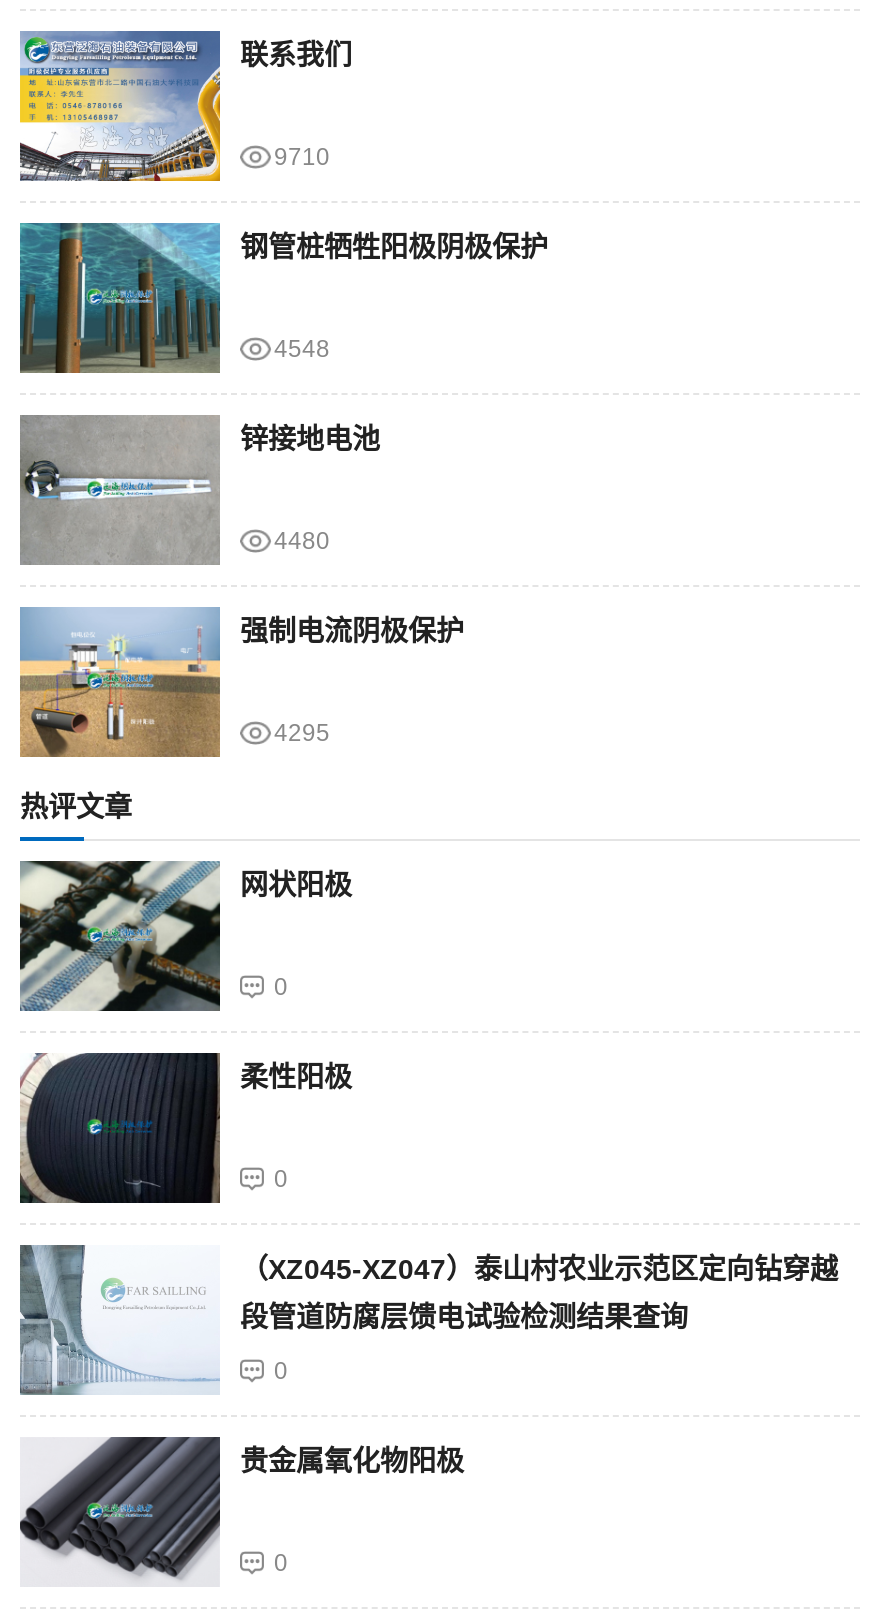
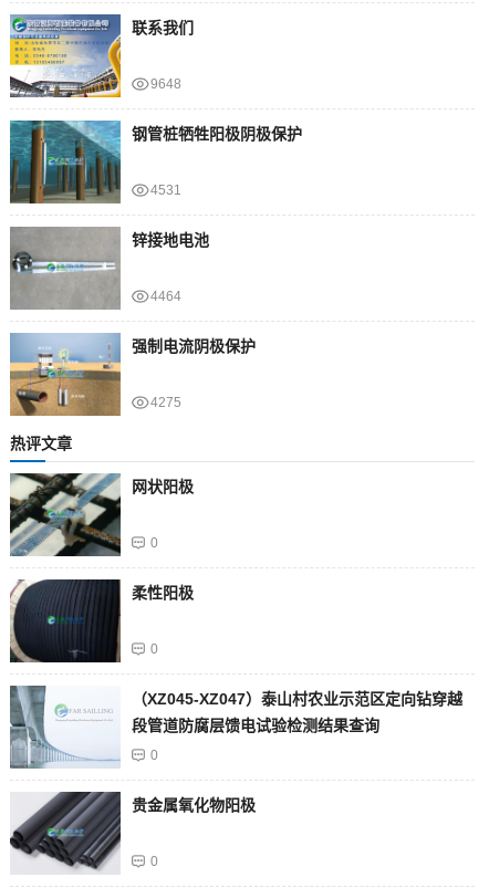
[274,143,330,171] 9710 -> [150,76,181,92] 9648
[274,335,330,363] 4548 -> [150,182,181,198] 4531
[274,527,330,555] 4480 -> [150,289,181,304] 4464
[274,719,330,747] 4295 -> [150,395,181,410] 4275

